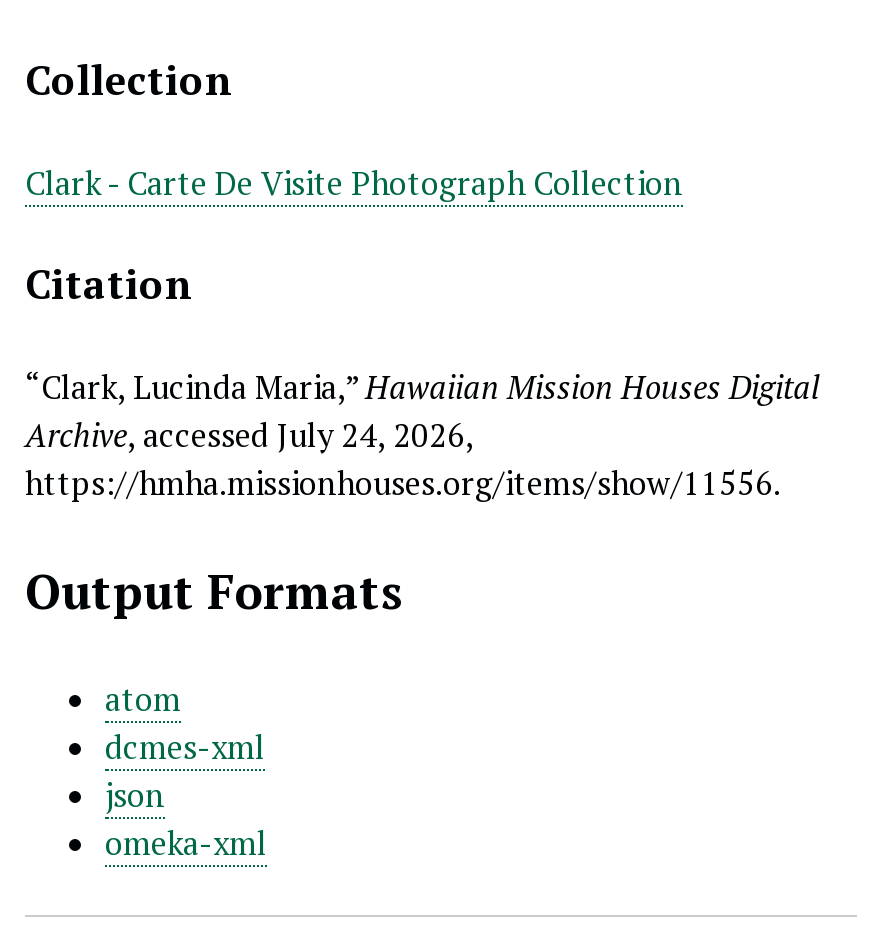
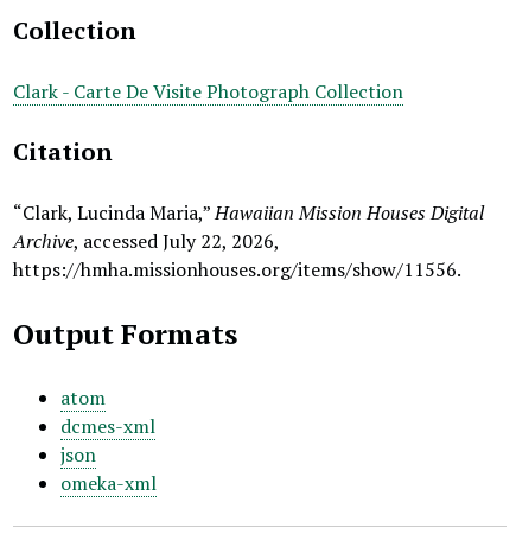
[25,413,473,457] Archive, accessed July 24, 2026, -> [13,228,279,254] Archive, accessed July 22, 2026,

